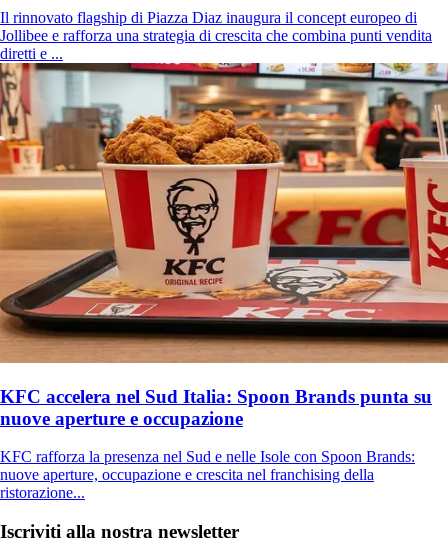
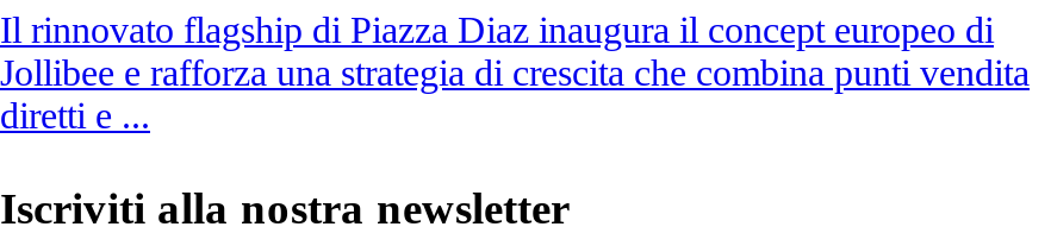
[0,62,445,501] [image] | KFC accelera nel Sud Italia: Spoon Brands punta su | nuove aperture e occupazione | KFC rafforza la presenza nel Sud e nelle Isole con Spoon Brands: | nuove aperture, occupazione e crescita nel franchising della | ristorazione... -> none

